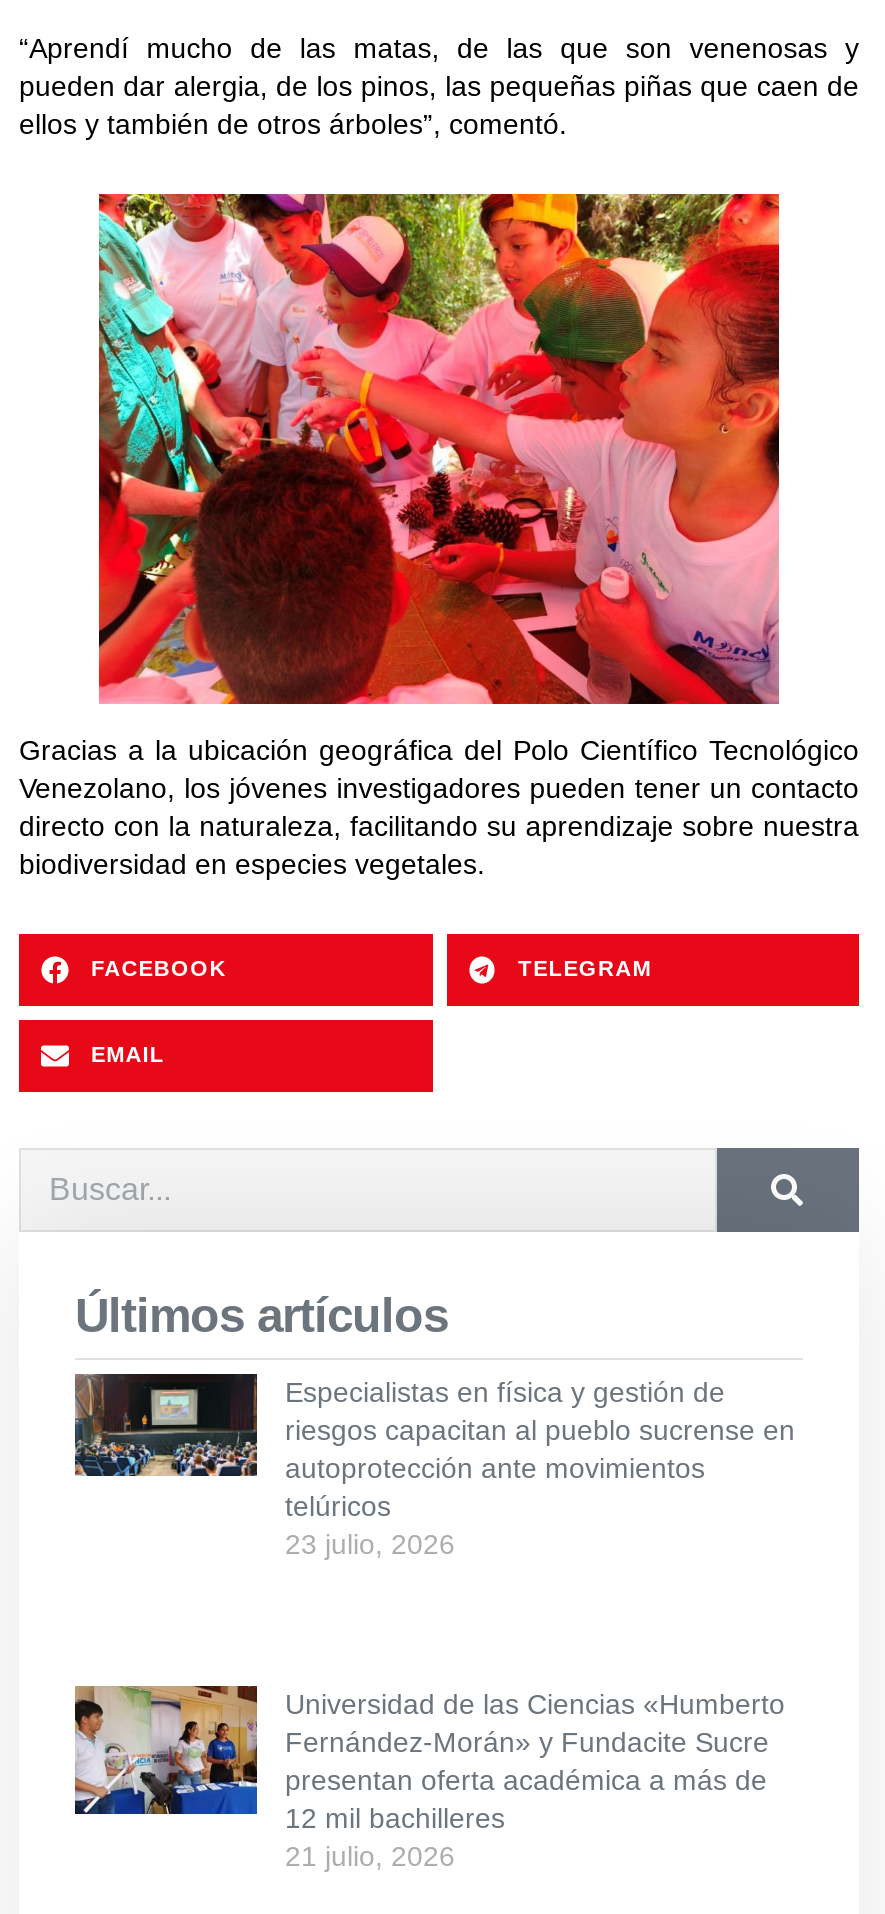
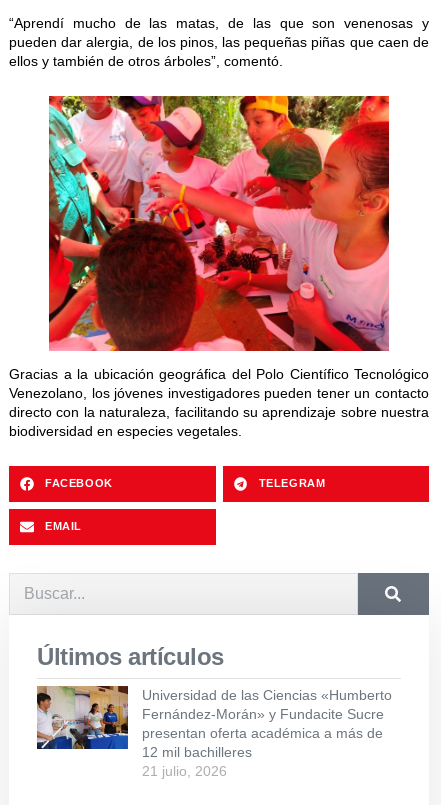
[75,1372,795,1560] [image] | Especialistas en física y gestión de | riesgos capacitan al pueblo sucrense en | autoprotección ante movimientos | telúricos | 23 julio, 2026 -> none

